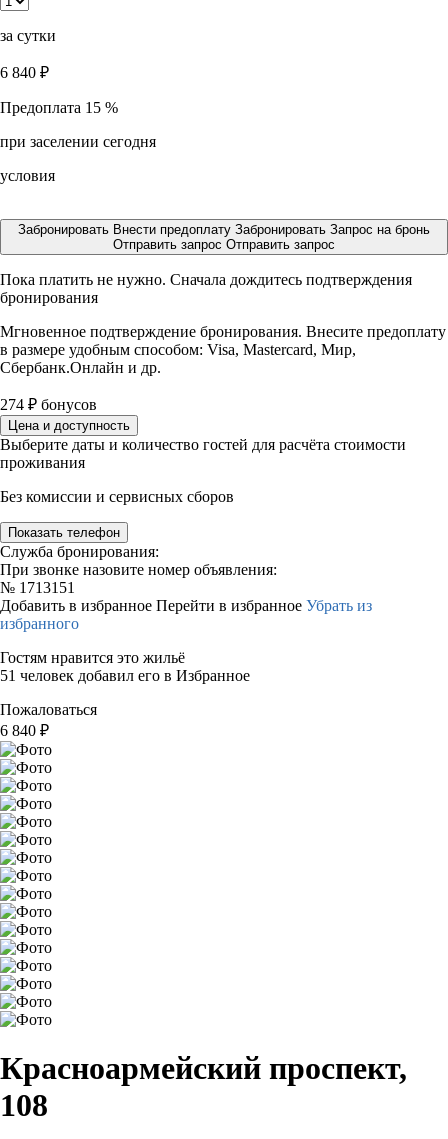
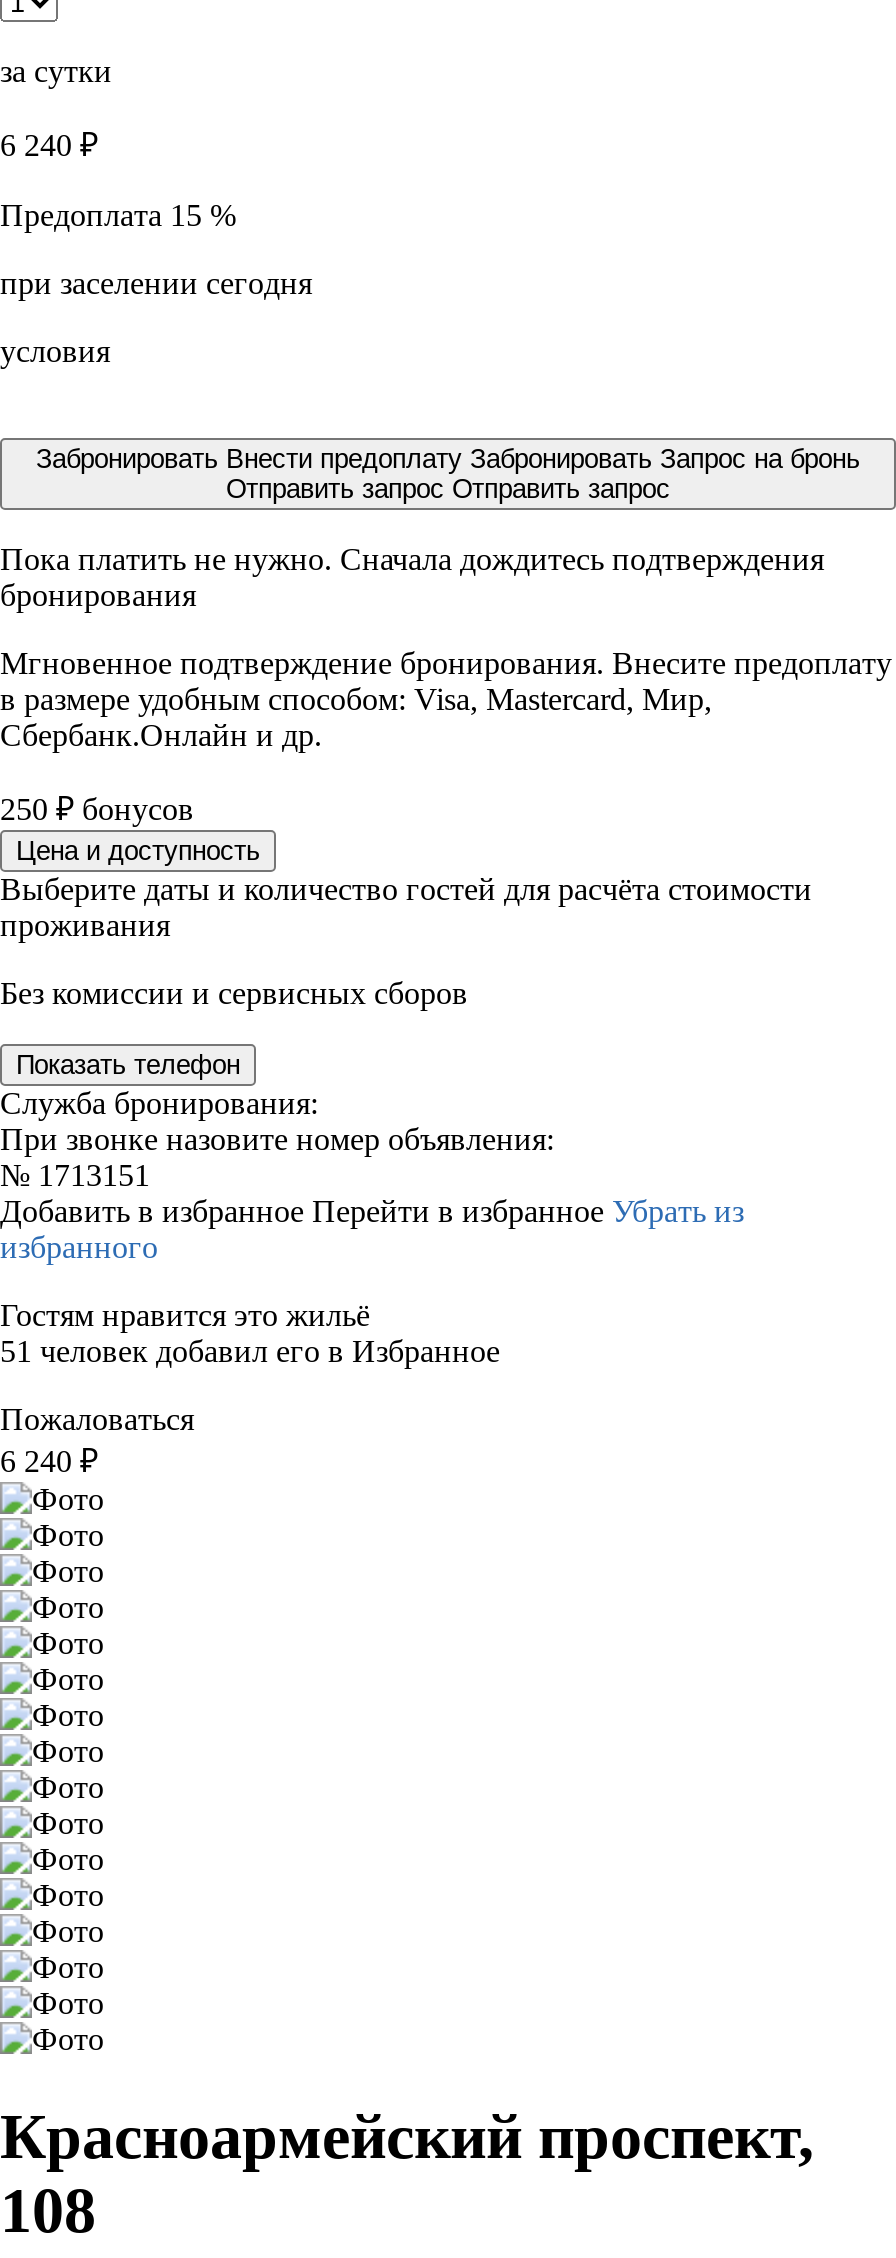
[0,64,49,81] 6 840 ₽ -> [0,128,98,162] 6 240 ₽
[0,396,97,413] 274 ₽ бонусов -> [0,792,194,826] 250 ₽ бонусов
[0,722,49,739] 6 840 ₽ -> [0,1444,98,1478] 6 240 ₽

